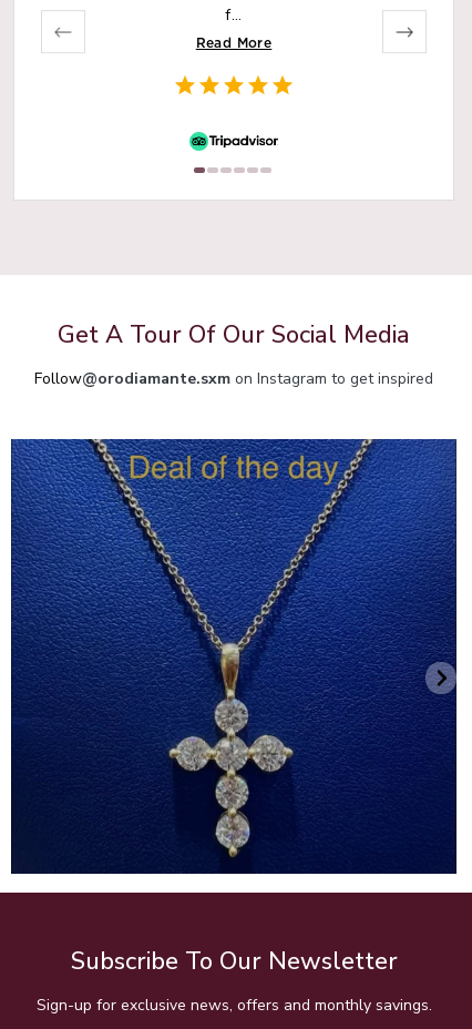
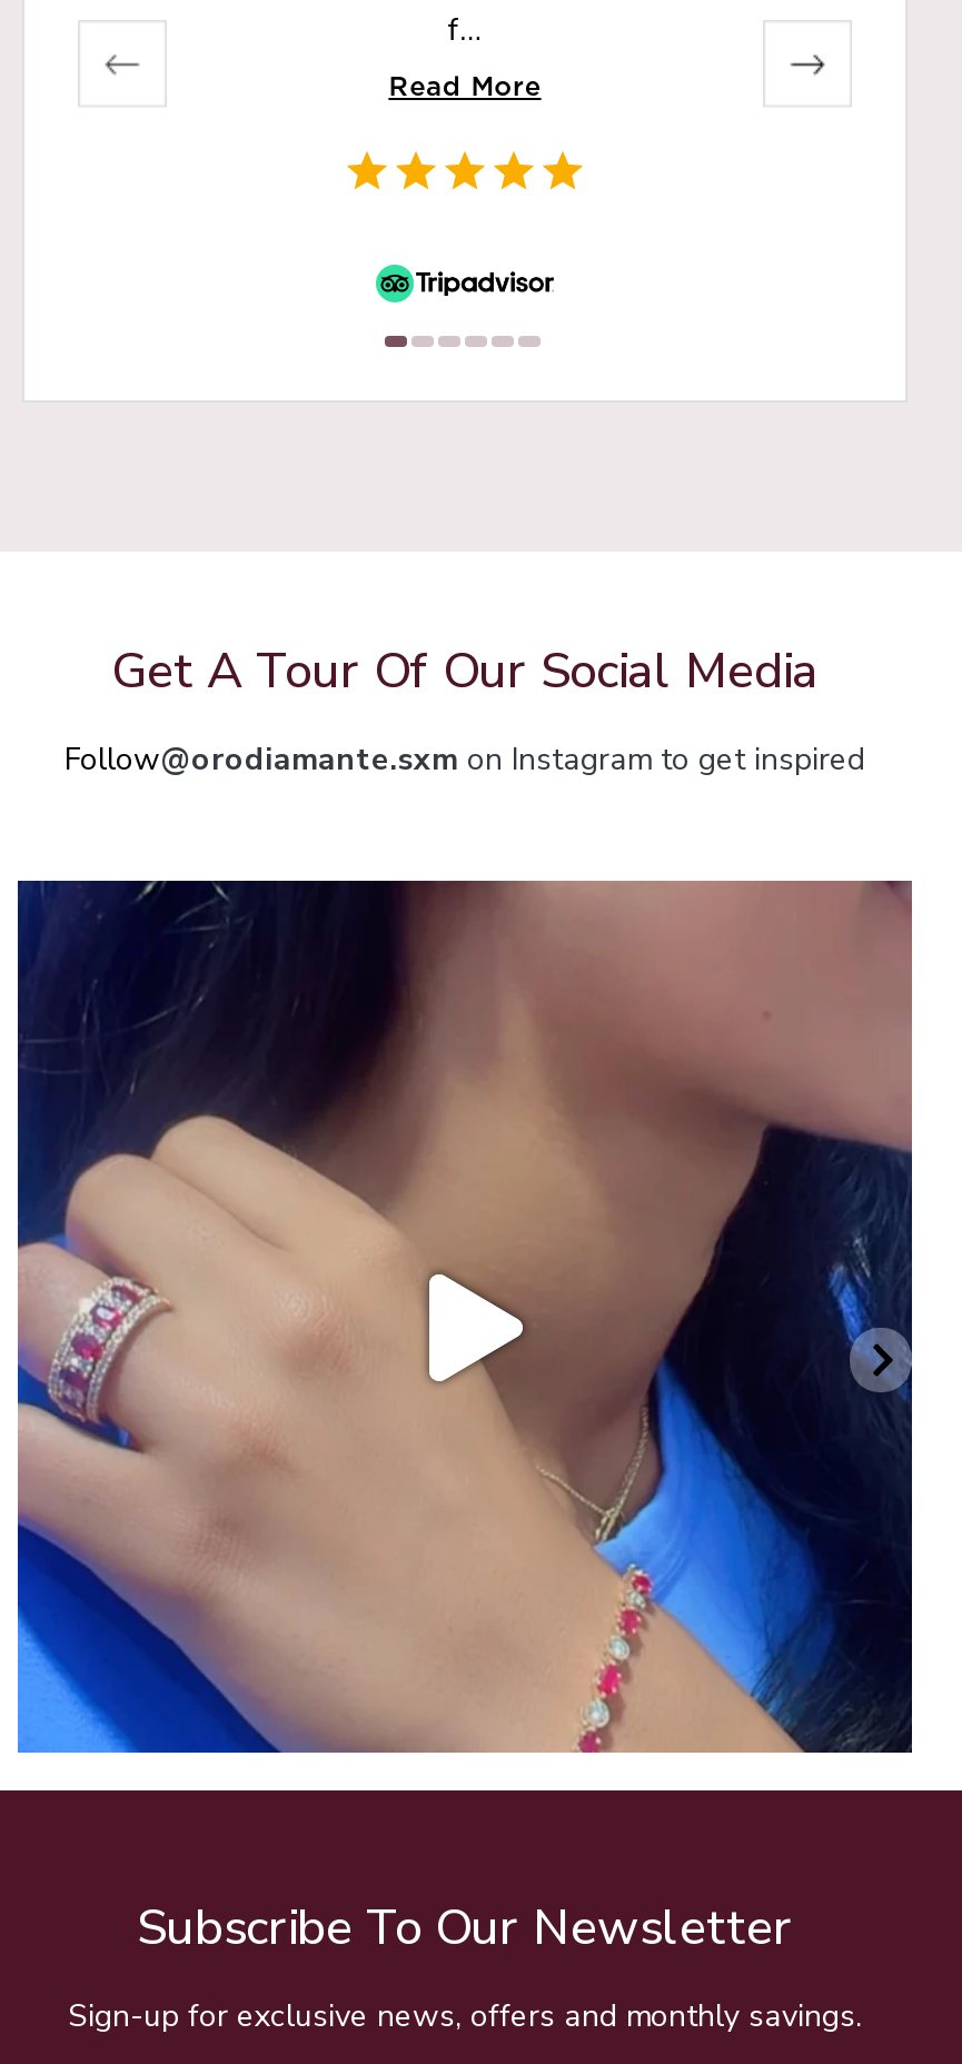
[10,438,458,875] [image] -> [16,879,914,1755] [image]

